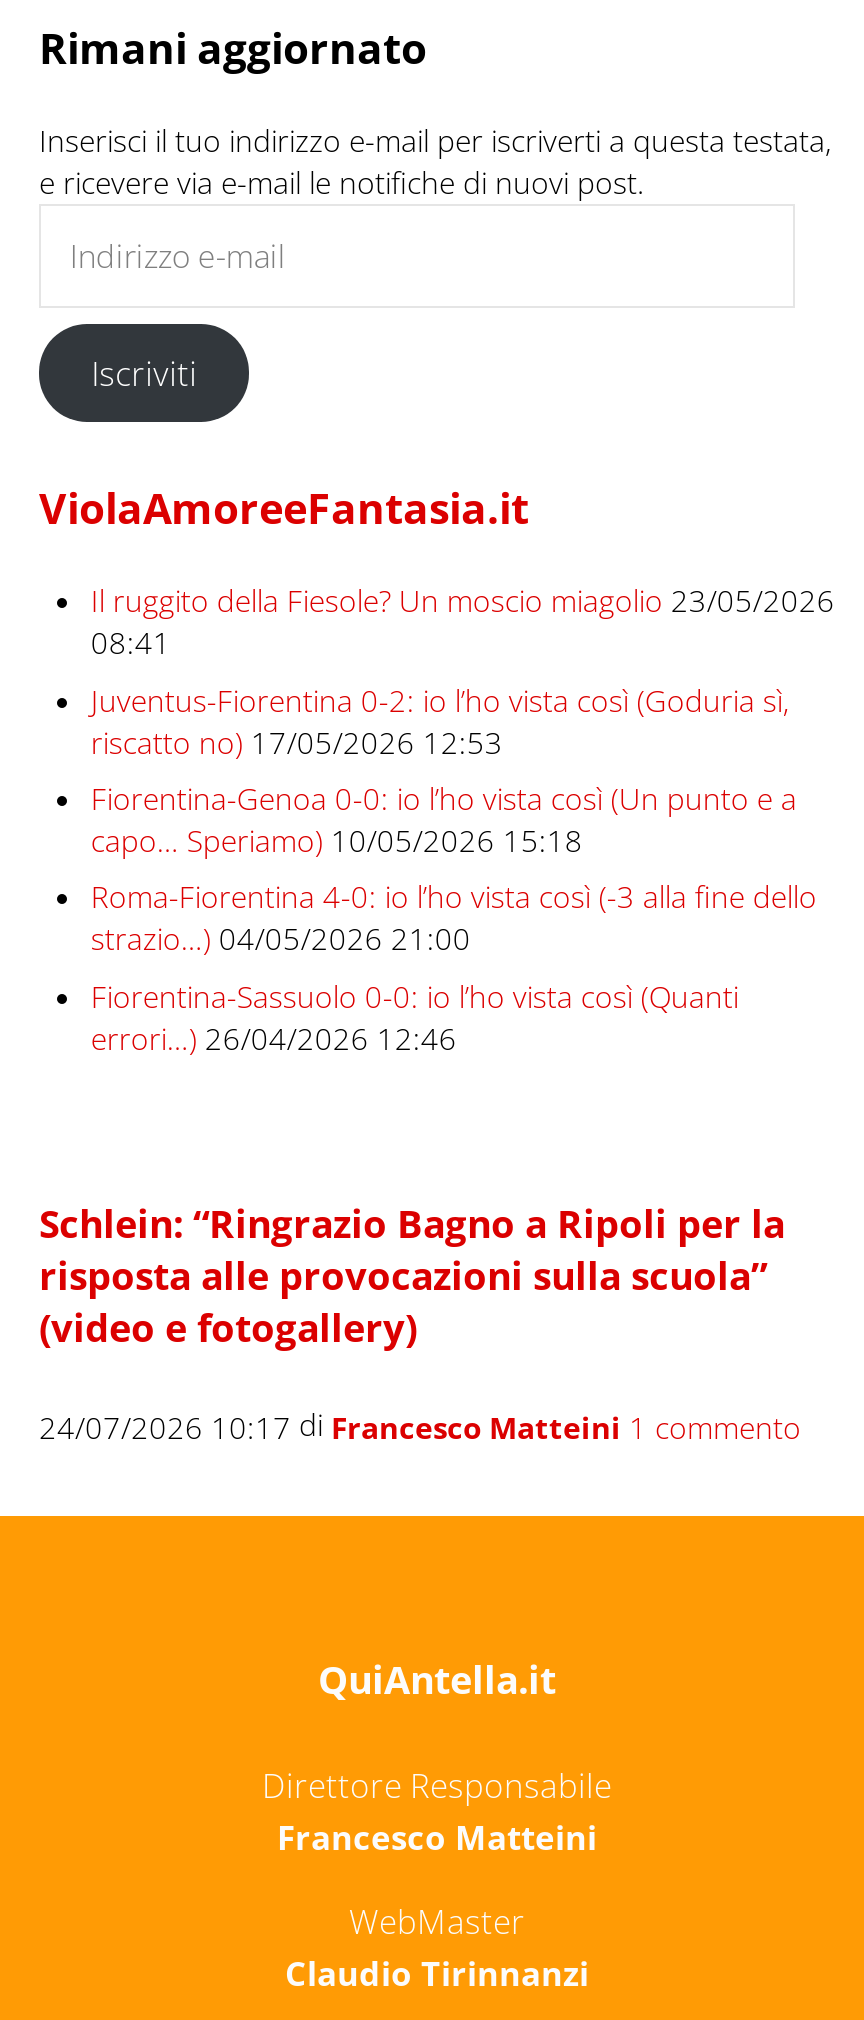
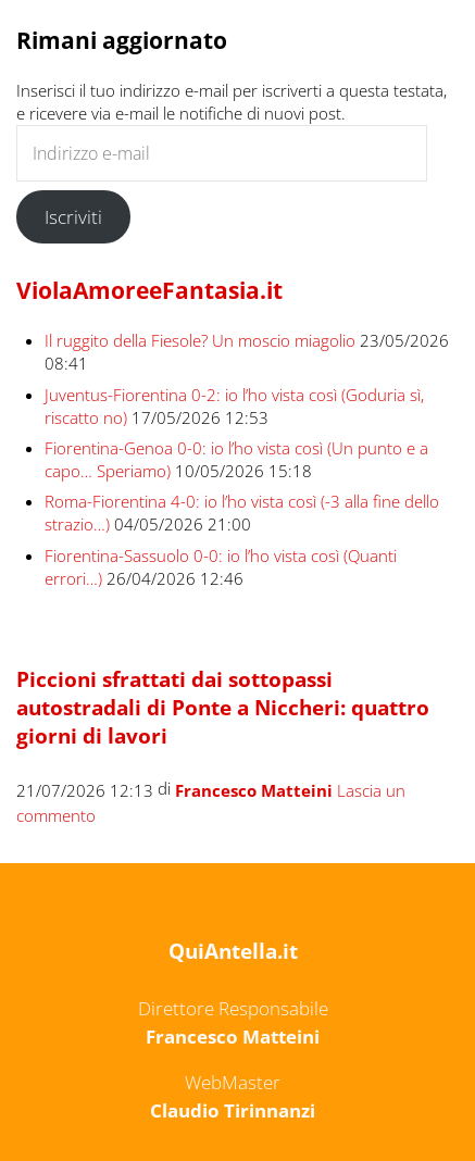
[39,1198,785,1352] Schlein: “Ringrazio Bagno a Ripoli per la | risposta alle provocazioni sulla scuola” | (video e fotogallery) -> [16,666,429,749] Piccioni sfrattati dai sottopassi | autostradali di Ponte a Niccheri: quattro | giorni di lavori
[39,1404,801,1447] 24/07/2026 10:17 di Francesco Matteini 1 commento -> [16,777,405,825] 21/07/2026 12:13 di Francesco Matteini Lascia un | commento

